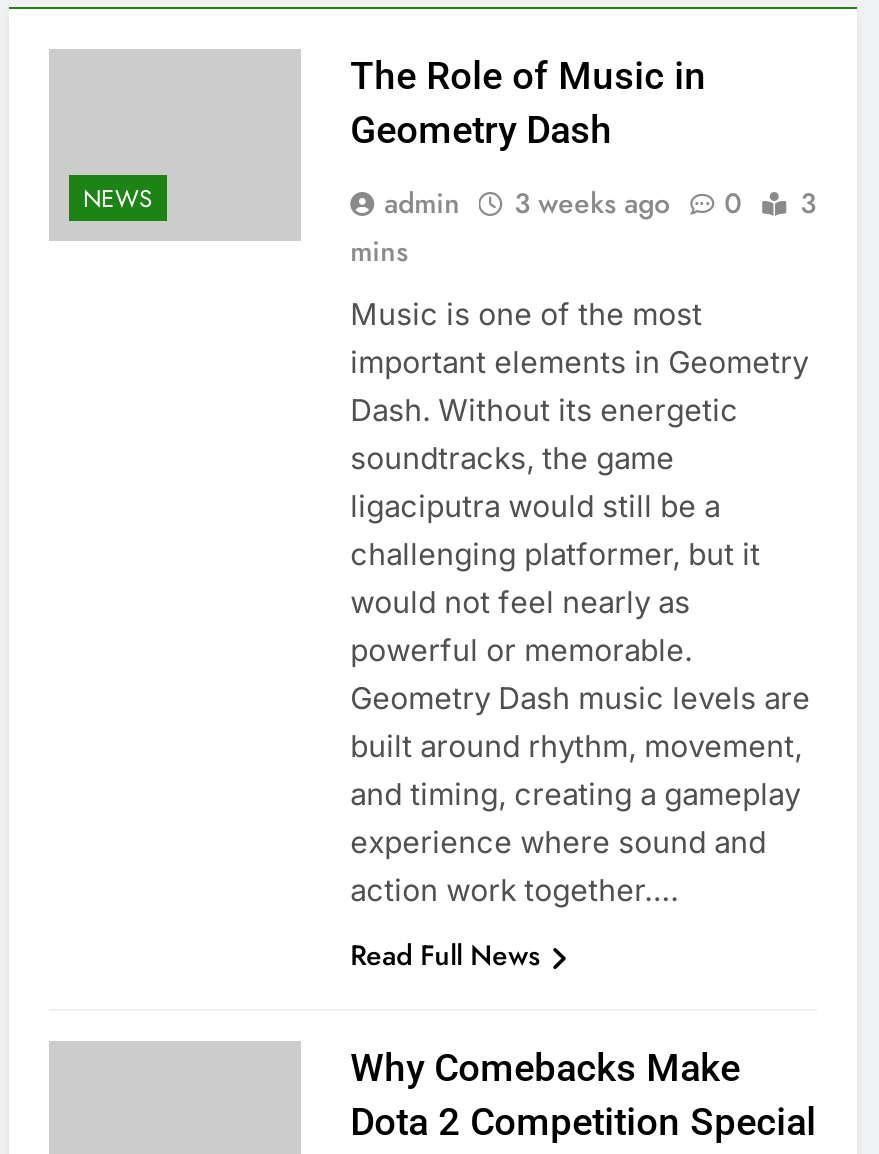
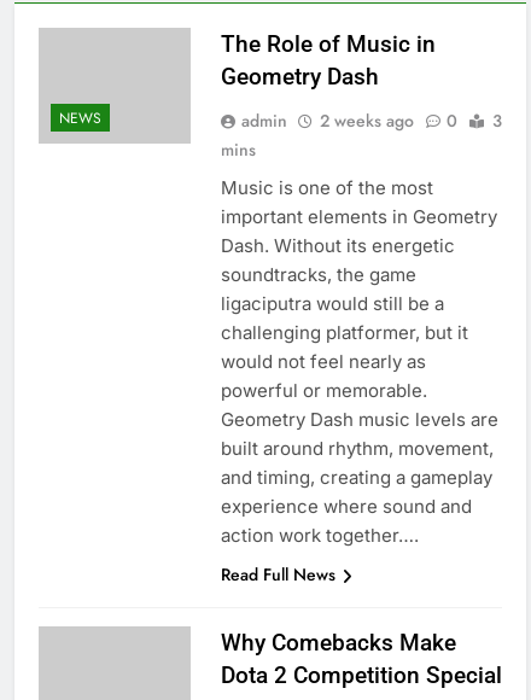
[384,183,816,223] admin 3 weeks ago 0 3 -> [241,109,502,133] admin 2 weeks ago 0 3

